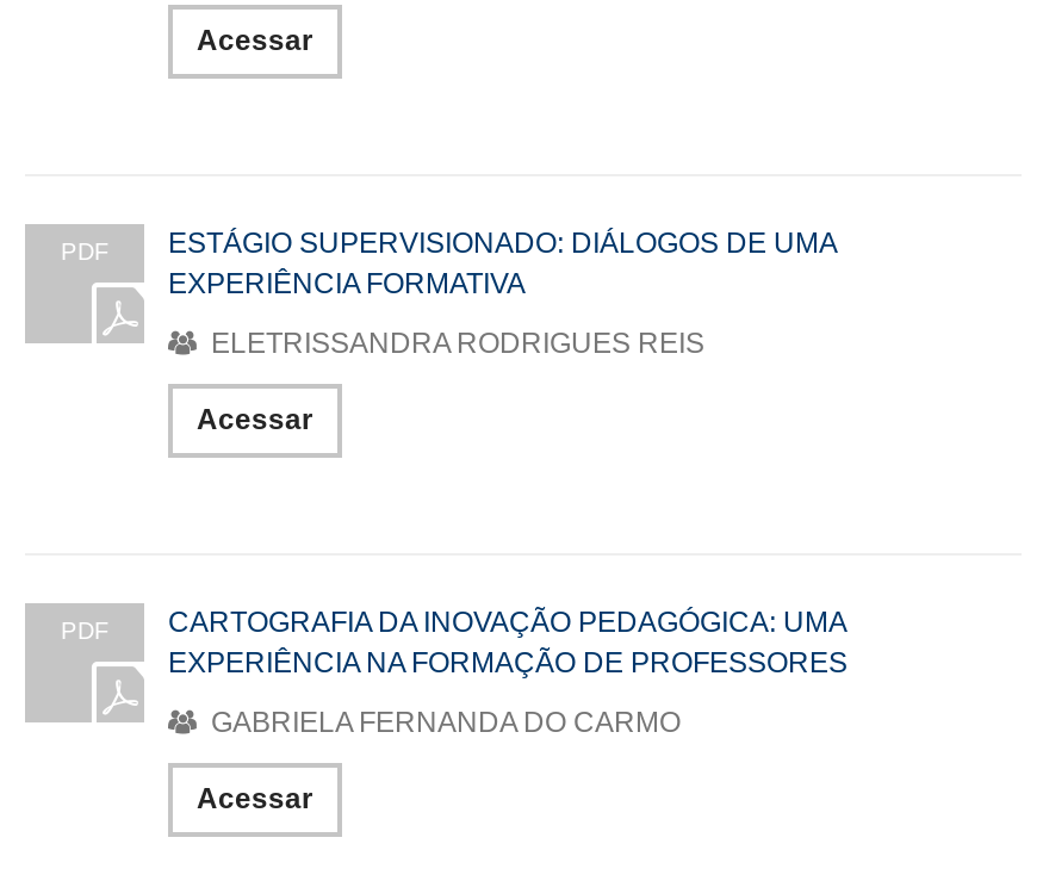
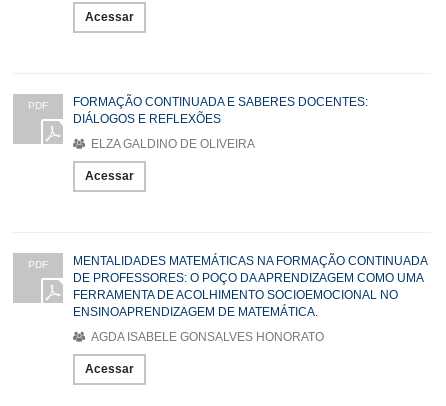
[168,227,836,301] ESTÁGIO SUPERVISIONADO: DIÁLOGOS DE UMA | EXPERIÊNCIA FORMATIVA -> [73,95,368,126] FORMAÇÃO CONTINUADA E SABERES DOCENTES: | DIÁLOGOS E REFLEXÕES
[204,328,704,361] ELETRISSANDRA RODRIGUES REIS -> [88,137,255,151] ELZA GALDINO DE OLIVEIRA
[168,607,848,680] CARTOGRAFIA DA INOVAÇÃO PEDAGÓGICA: UMA | EXPERIÊNCIA NA FORMAÇÃO DE PROFESSORES -> [73,254,427,319] MENTALIDADES MATEMÁTICAS NA FORMAÇÃO CONTINUADA | DE PROFESSORES: O POÇO DA APRENDIZAGEM COMO UMA | FERRAMENTA DE ACOLHIMENTO SOCIOEMOCIONAL NO | ENSINOAPRENDIZAGEM DE MATEMÁTICA.
[204,707,681,740] GABRIELA FERNANDA DO CARMO -> [88,330,324,344] AGDA ISABELE GONSALVES HONORATO

